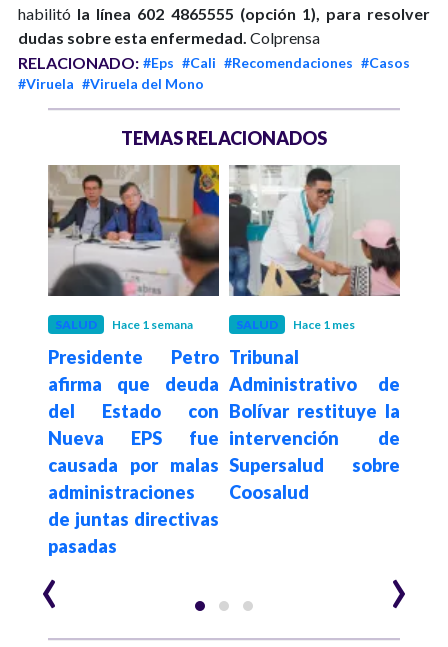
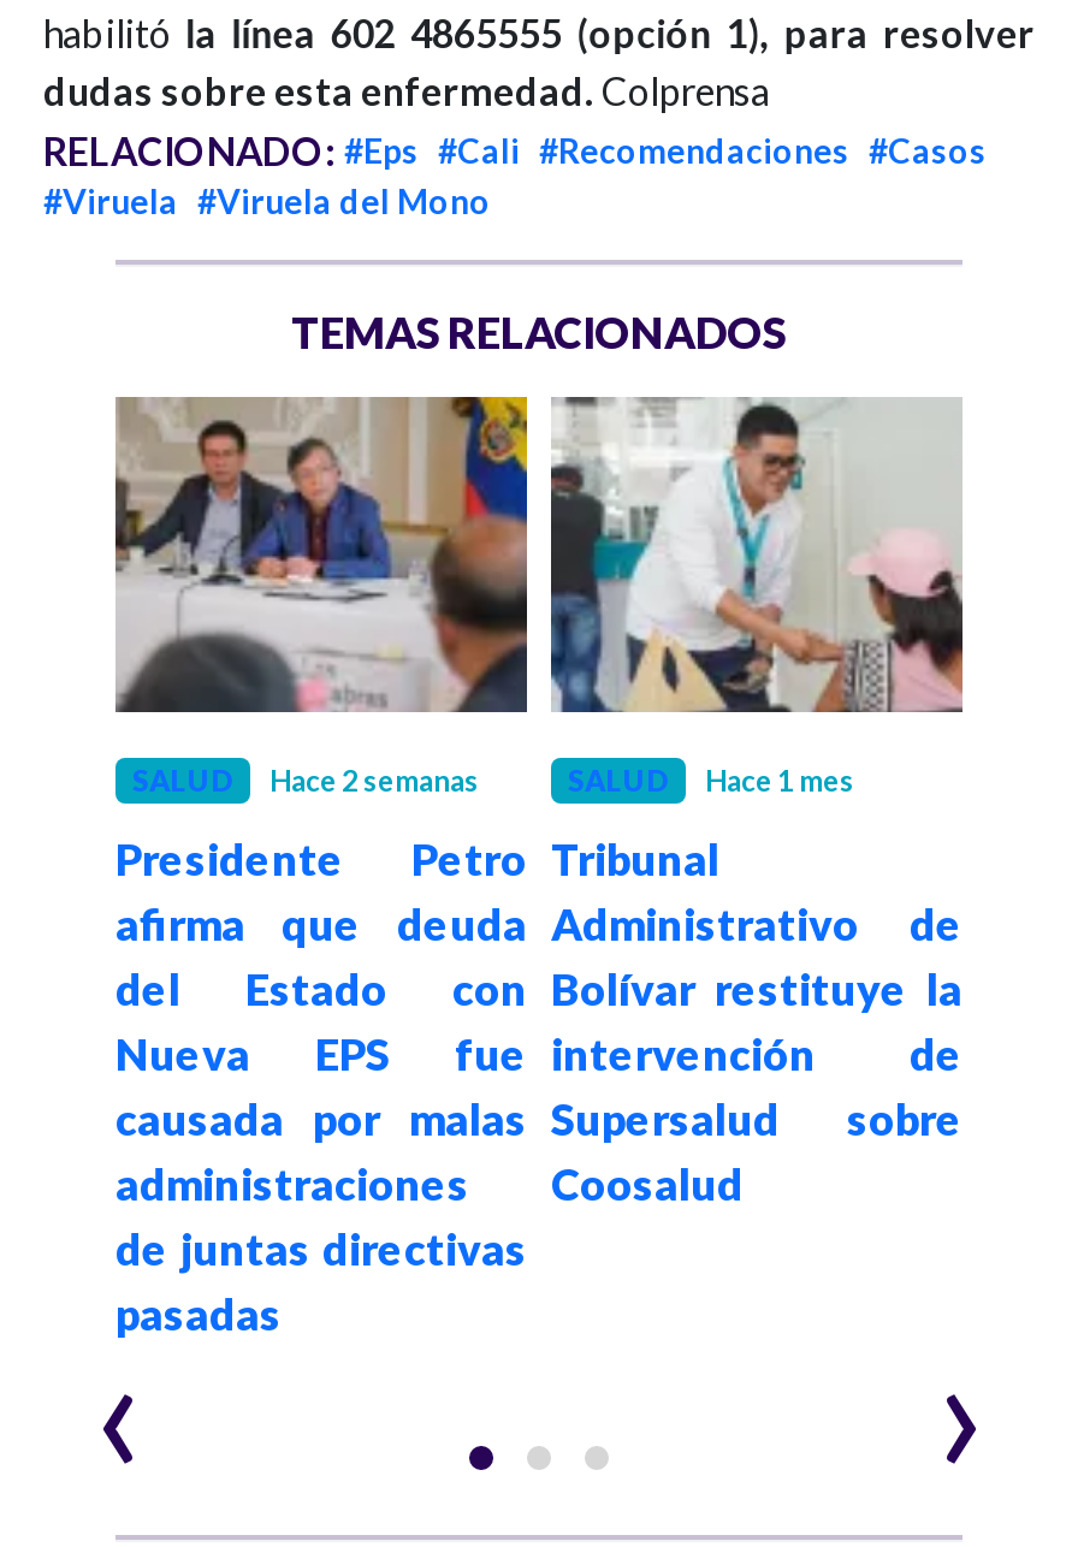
[112,317,193,332] Hace 1 semana -> [269,762,479,798] Hace 2 semanas

